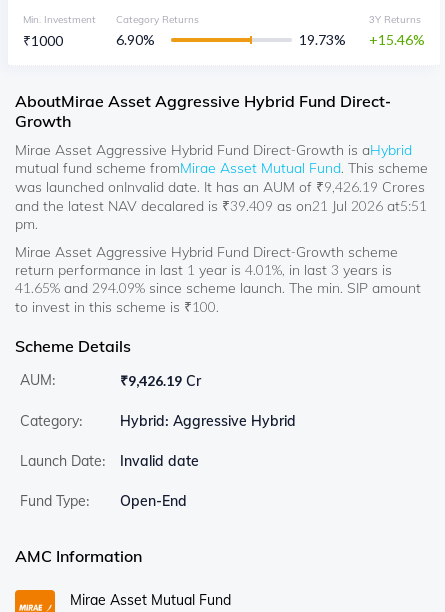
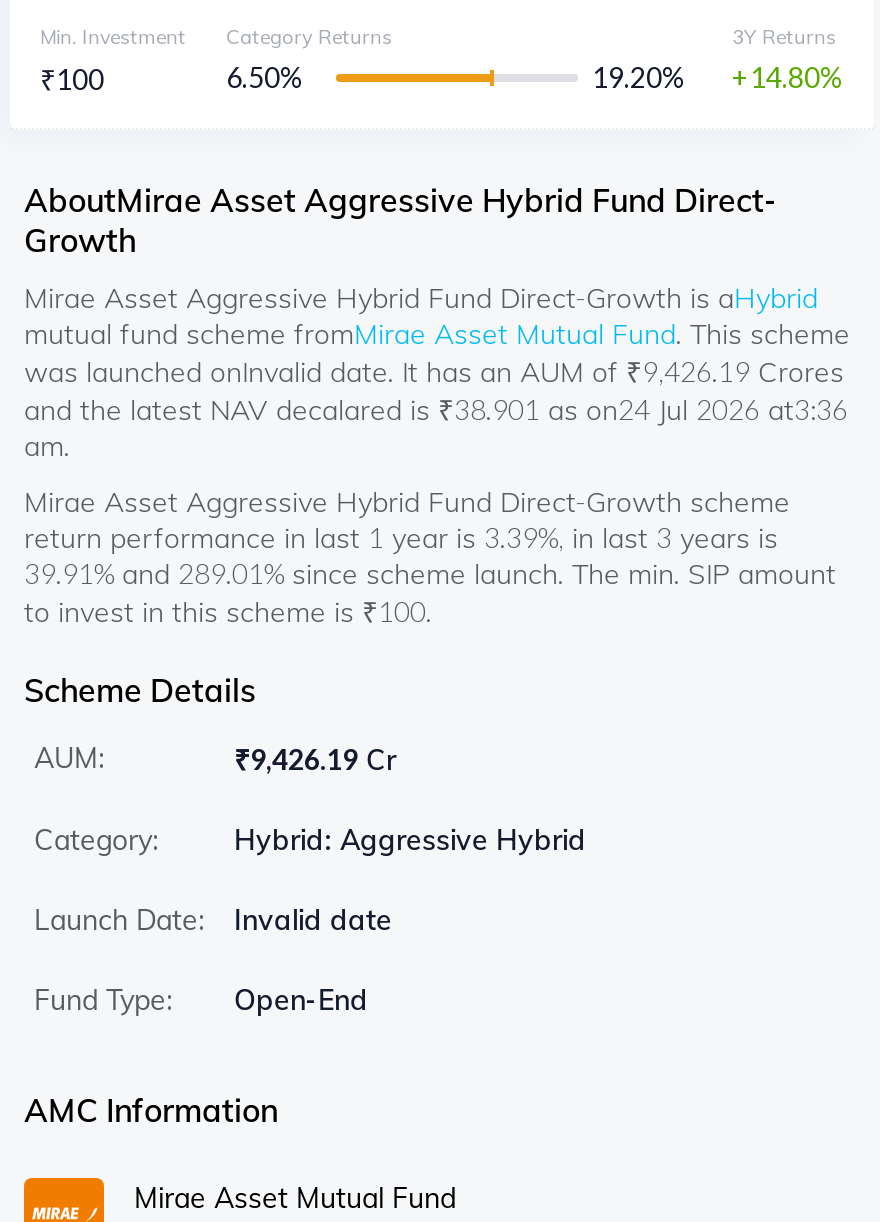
[23,32,63,50] ₹1000 -> [40,62,104,98] ₹100
[116,31,155,49] 6.90% -> [226,60,304,96] 6.50%
[299,31,346,49] 19.73% -> [592,60,686,96] 19.20%
[378,31,413,49] 15.46 -> [750,60,820,96] 14.80
[15,197,427,233] and the latest NAV decalared is ₹39.409 as on21 Jul 2026 at5:51 | pm. -> [24,392,848,464] and the latest NAV decalared is ₹38.901 as on24 Jul 2026 at3:36 | am.
[15,261,392,279] return performance in last 1 year is 4.01%, in last 3 years is -> [24,520,778,556] return performance in last 1 year is 3.39%, in last 3 years is
[15,279,421,297] 41.65% and 294.09% since scheme launch. The min. SIP amount -> [24,556,836,592] 39.91% and 289.01% since scheme launch. The min. SIP amount

